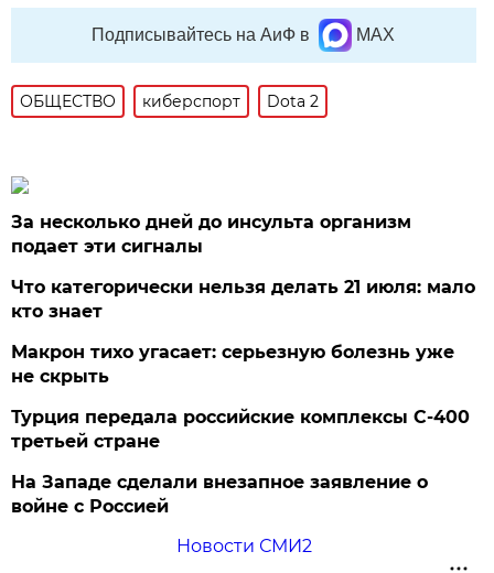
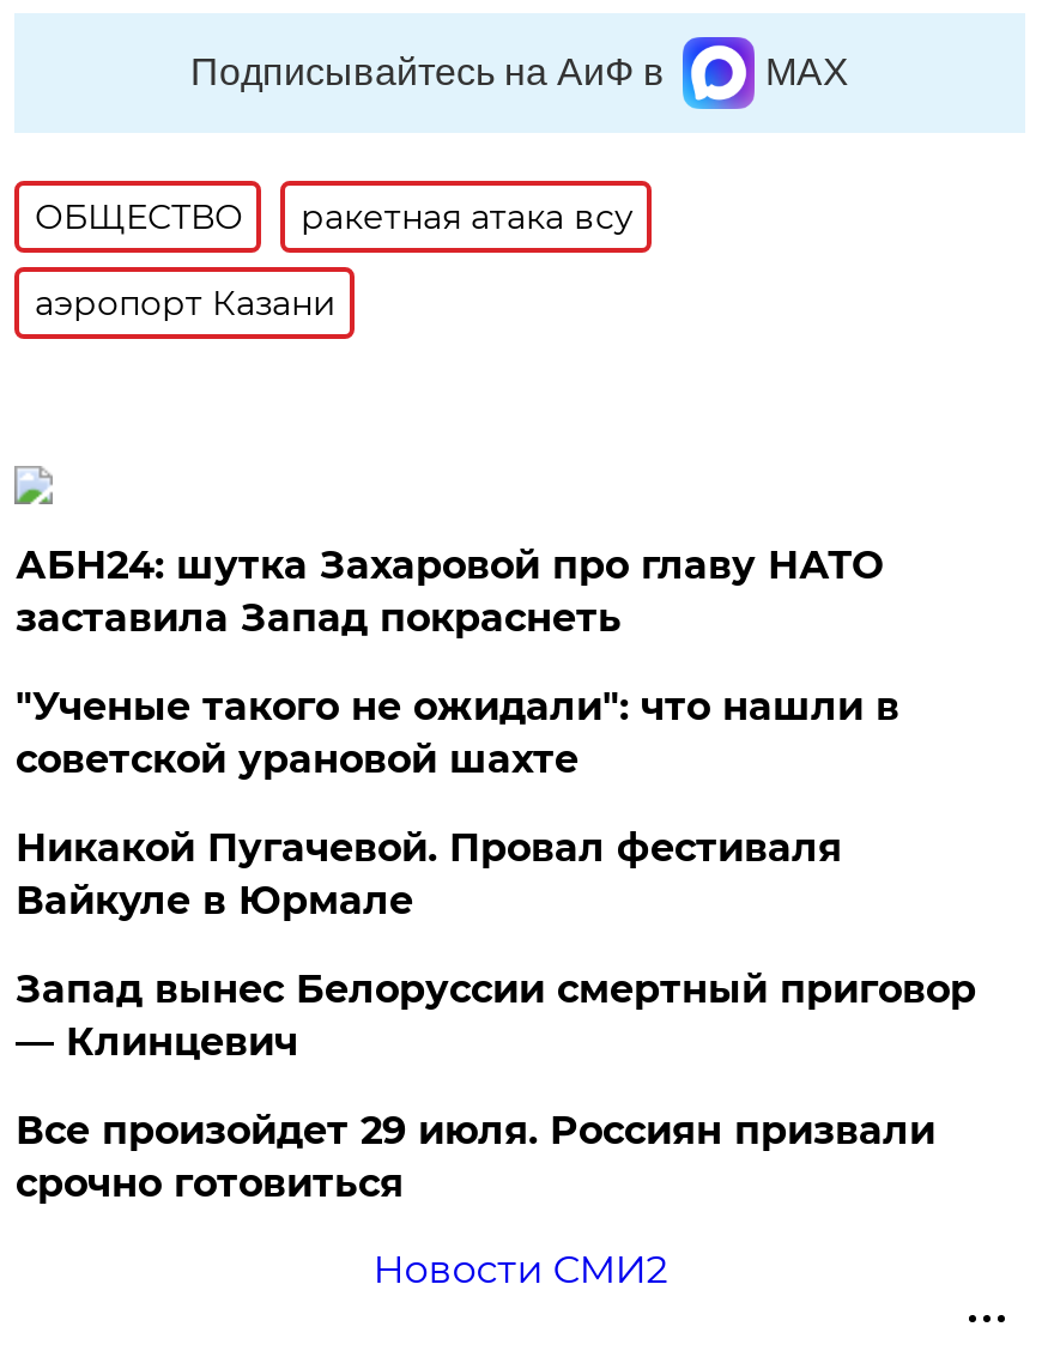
[143,91,319,111] киберспорт | Dota 2 -> [34,195,633,325] ракетная атака всу | аэропорт Казани
[11,212,476,517] За несколько дней до инсульта организм | подает эти сигналы | Что категорически нельзя делать 21 июля: мало | кто знает | Макрон тихо угасает: серьезную болезнь уже | не скрыть | Турция передала российские комплексы С-400 | третьей стране | На Западе сделали внезапное заявление о | войне с Россией -> [15,543,976,1206] АБН24: шутка Захаровой про главу НАТО | заставила Запад покраснеть | "Ученые такого не ожидали": что нашли в | советской урановой шахте | Никакой Пугачевой. Провал фестиваля | Вайкуле в Юрмале | Запад вынес Белоруссии смертный приговор | — Клинцевич | Все произойдет 29 июля. Россиян призвали | срочно готовиться

